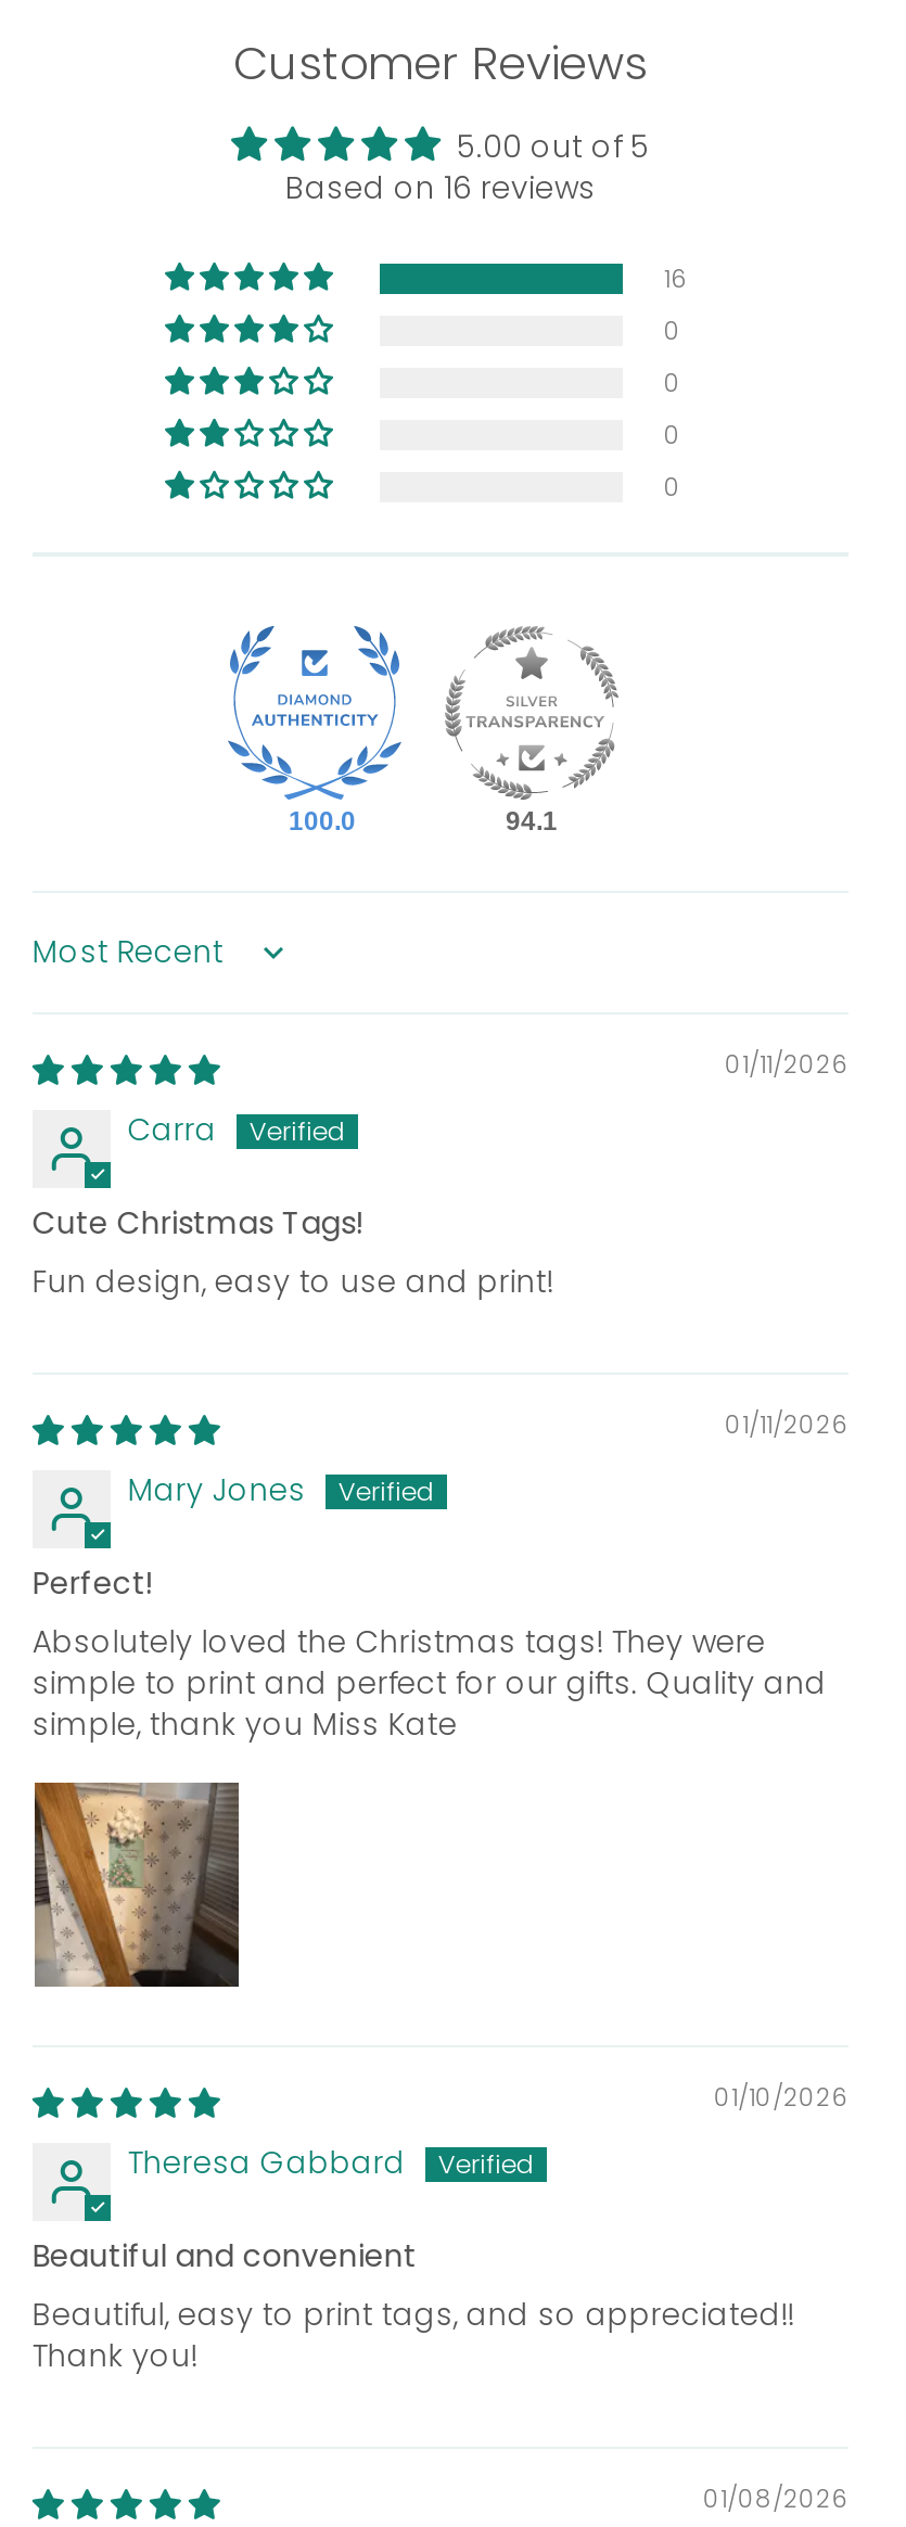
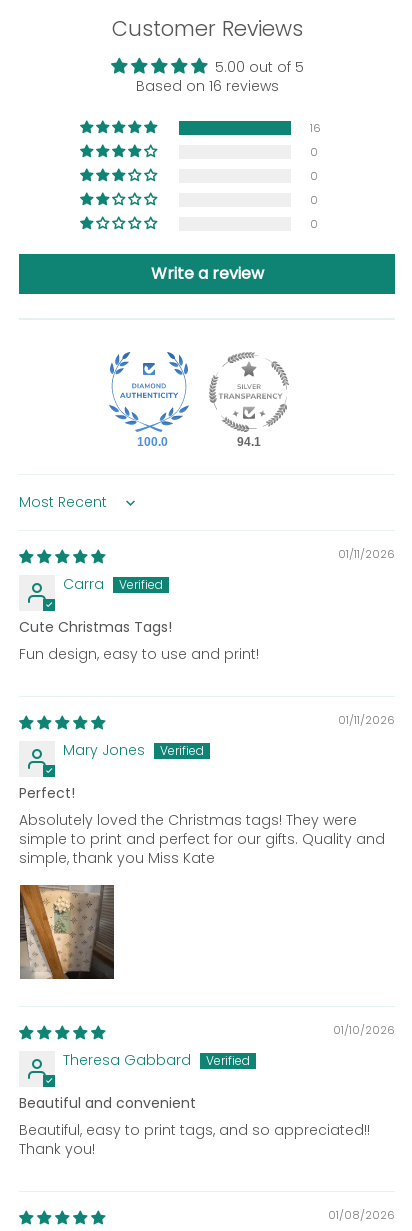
none -> [150,262,263,285] Write a review

